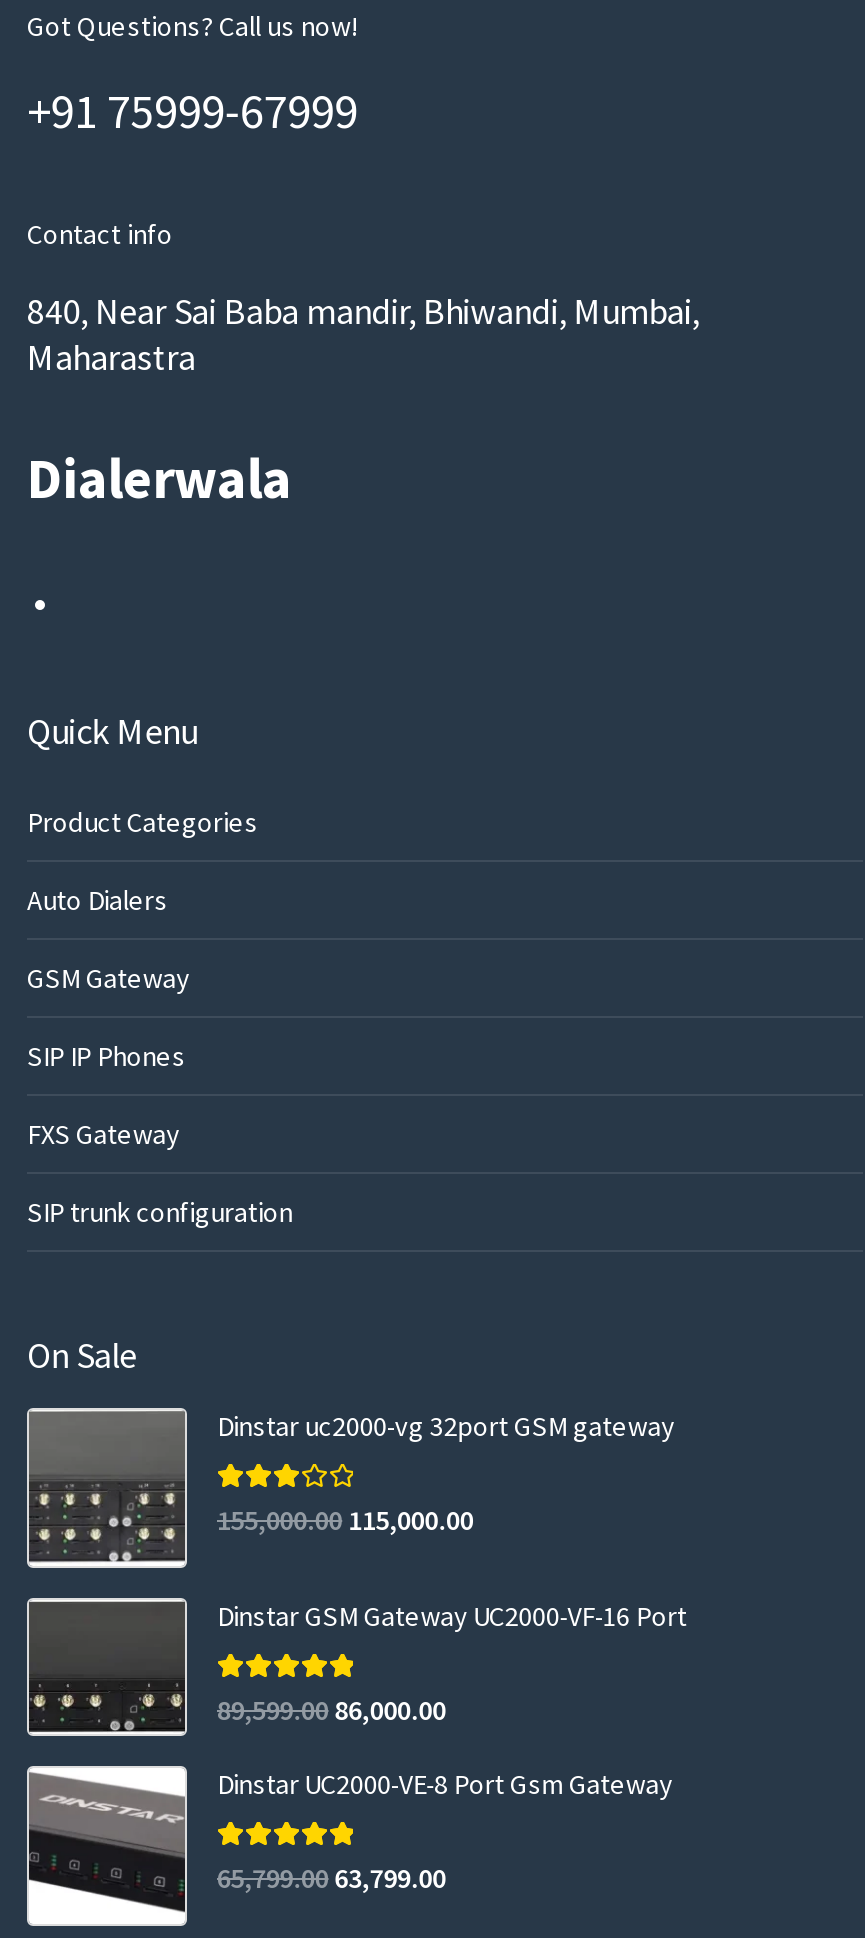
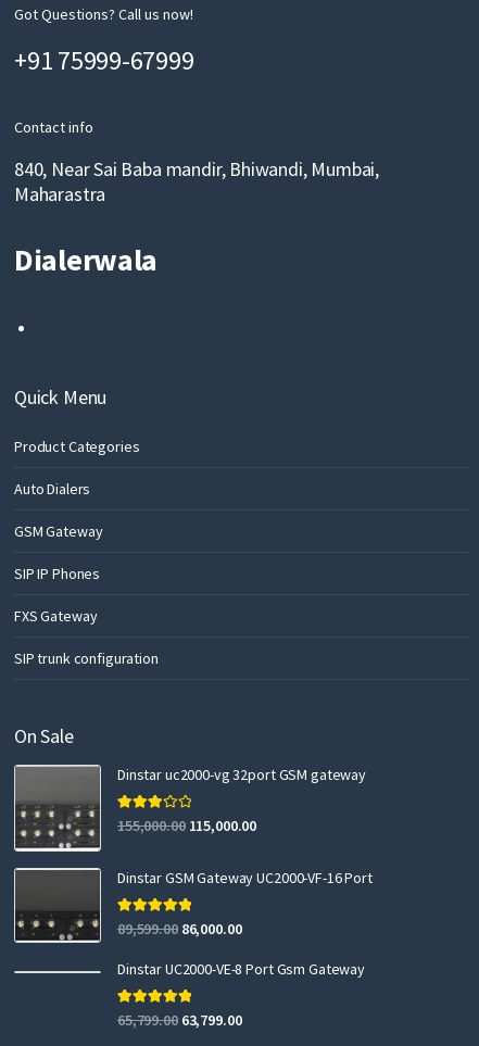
[25,1764,189,1928] [image] -> none

